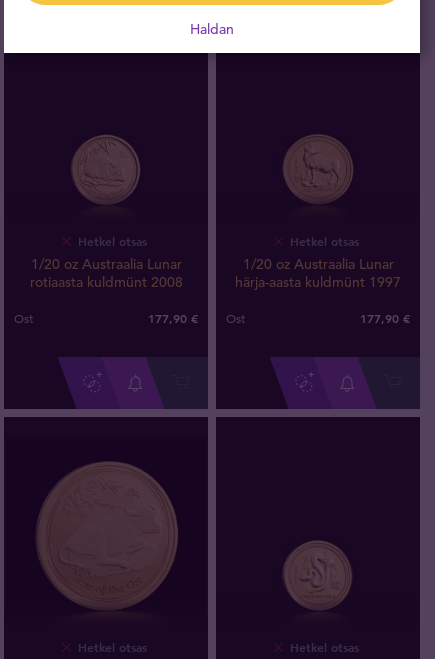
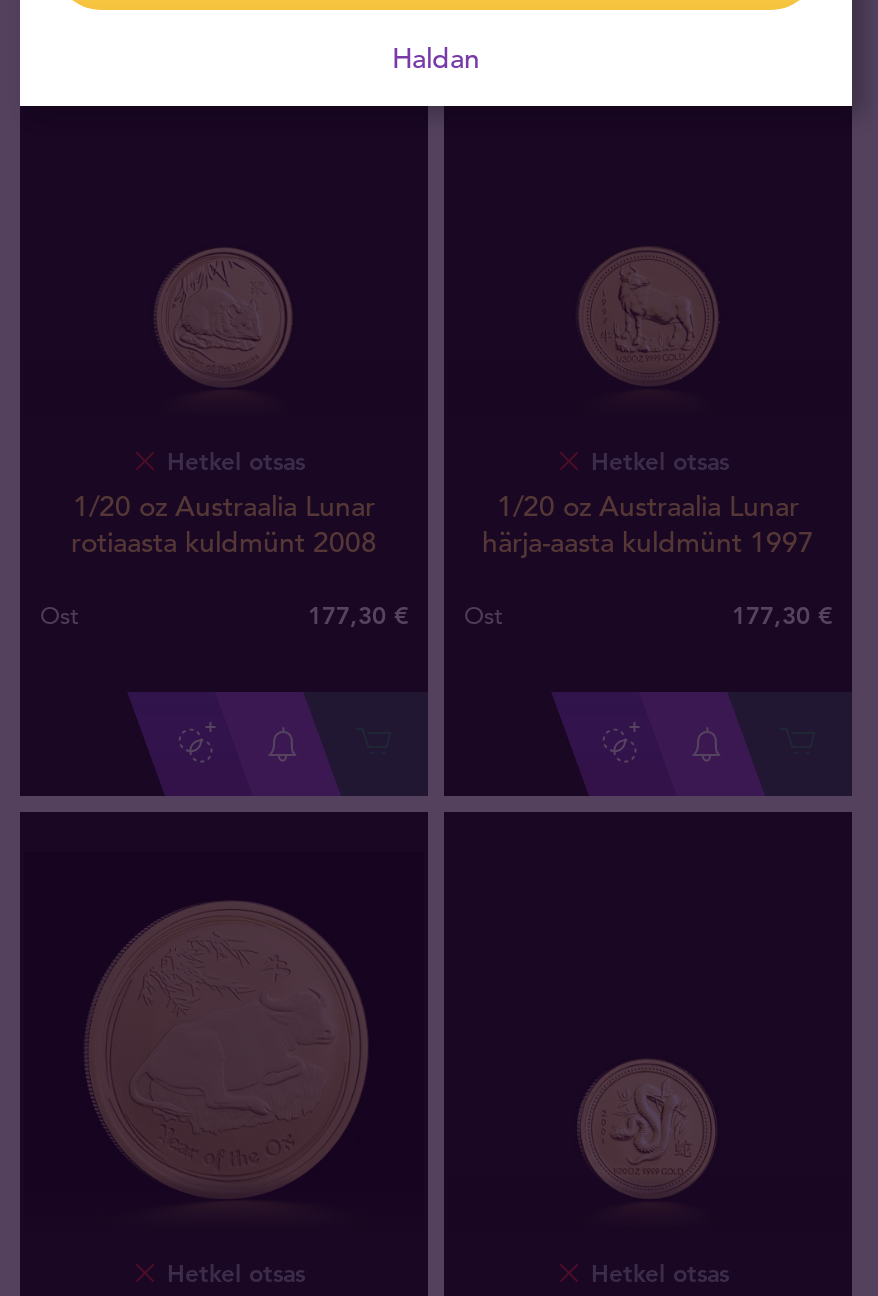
[148,310,245,326] 177,90 € Ost -> [308,598,502,630] 177,30 € Ost
[360,310,410,326] 177,90 € -> [732,598,832,630] 177,30 €

